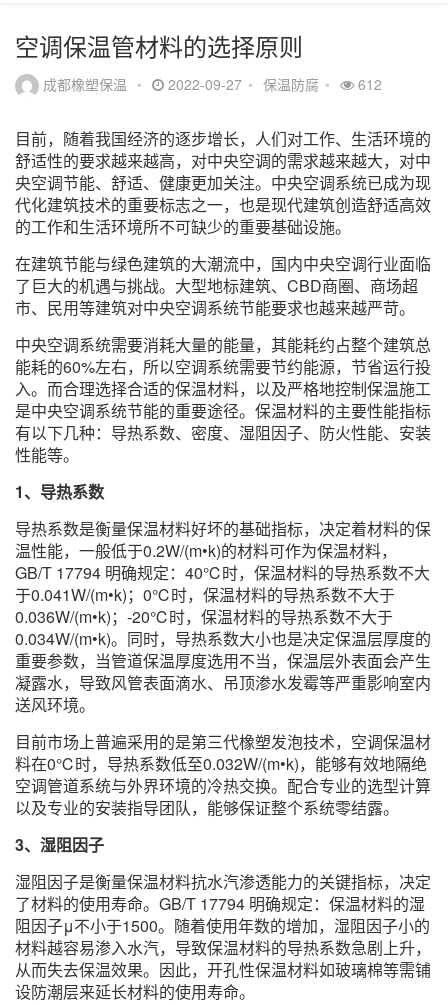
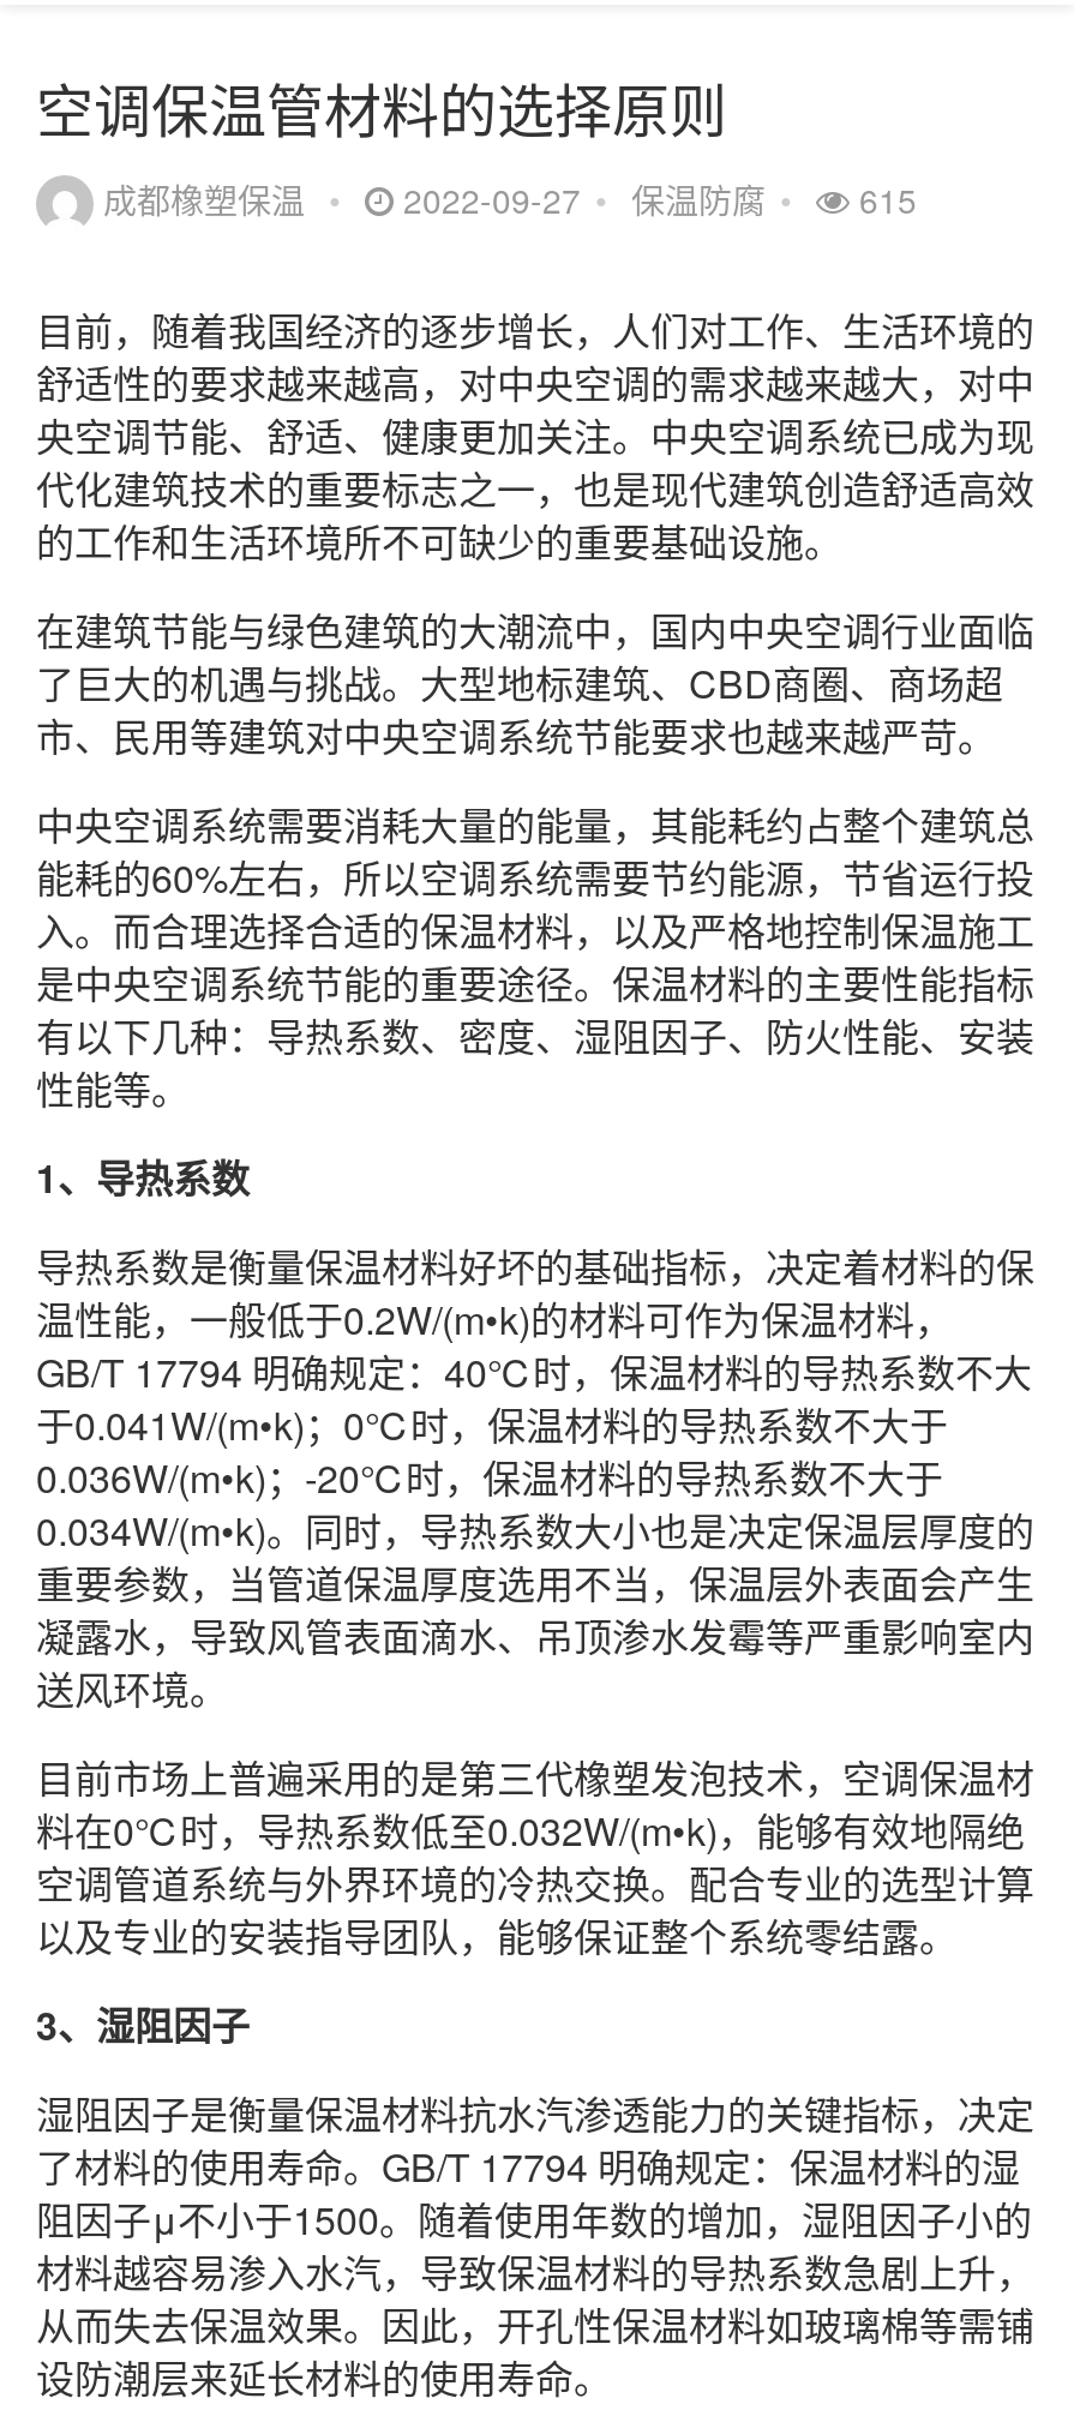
[39,74,382,94] 成都橡塑保温 • 2022-09-27 • 保温防腐 • 612 -> [94,175,917,223] 成都橡塑保温 • 2022-09-27 • 保温防腐 • 615

